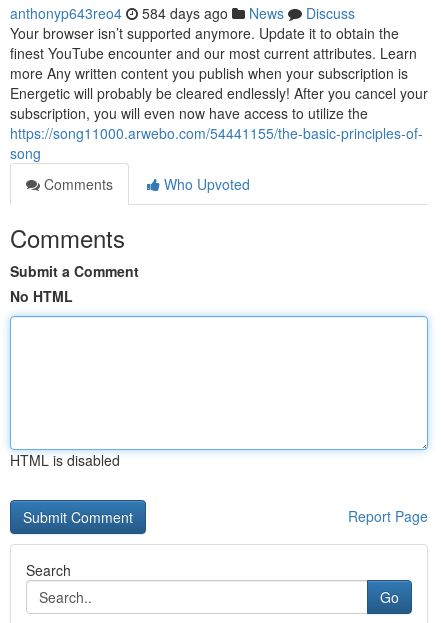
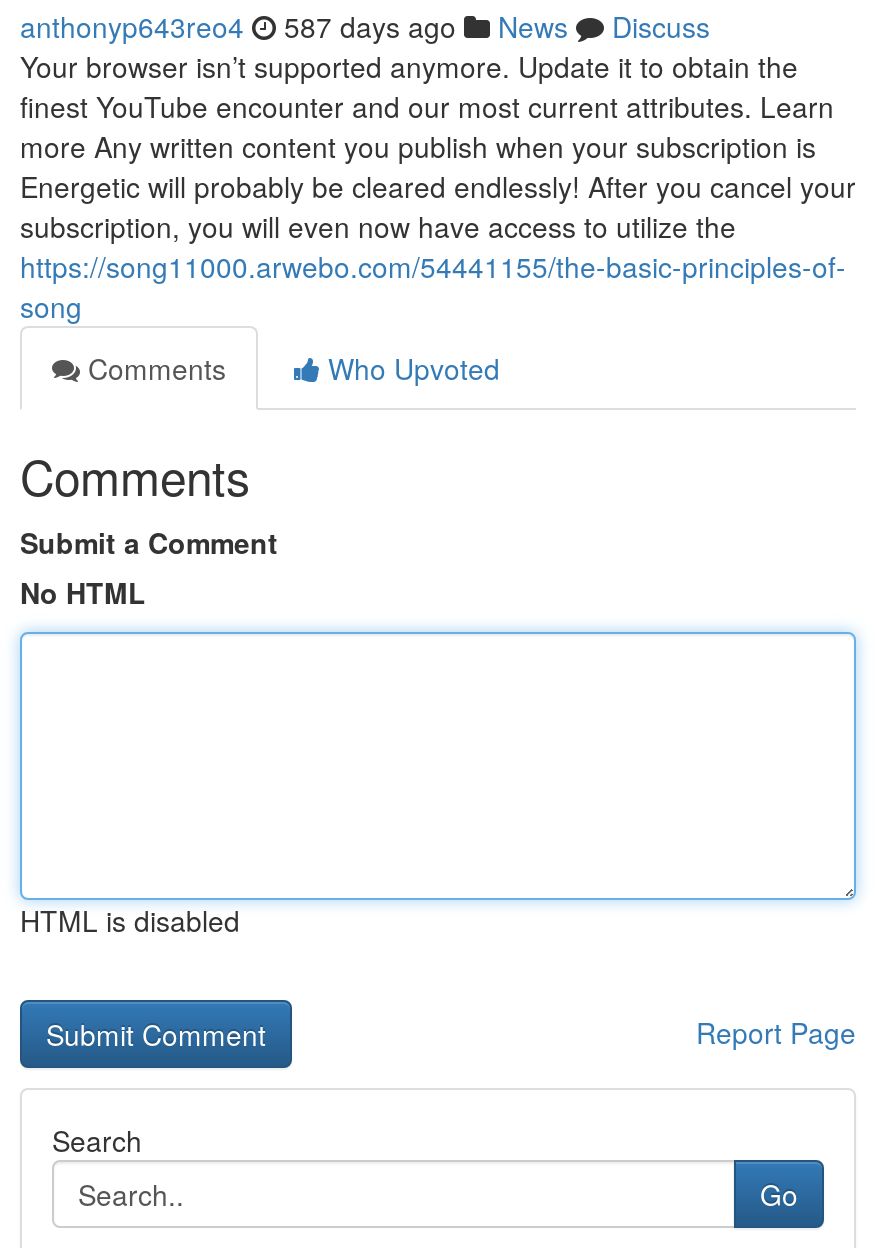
[10,3,355,23] anthonyp643reo4 584 days ago News Discuss -> [20,6,710,46] anthonyp643reo4 587 days ago News Discuss

